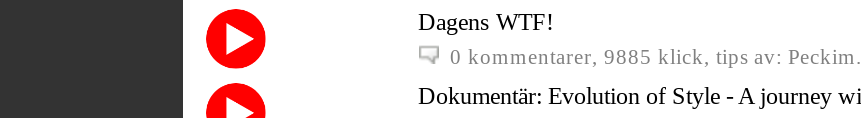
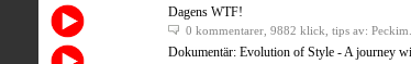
[450,46,861,68] 0 kommentarer, 9885 klick, tips av: Peckim. -> [185,25,411,37] 0 kommentarer, 9882 klick, tips av: Peckim.

